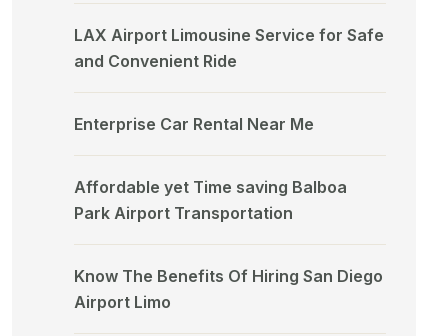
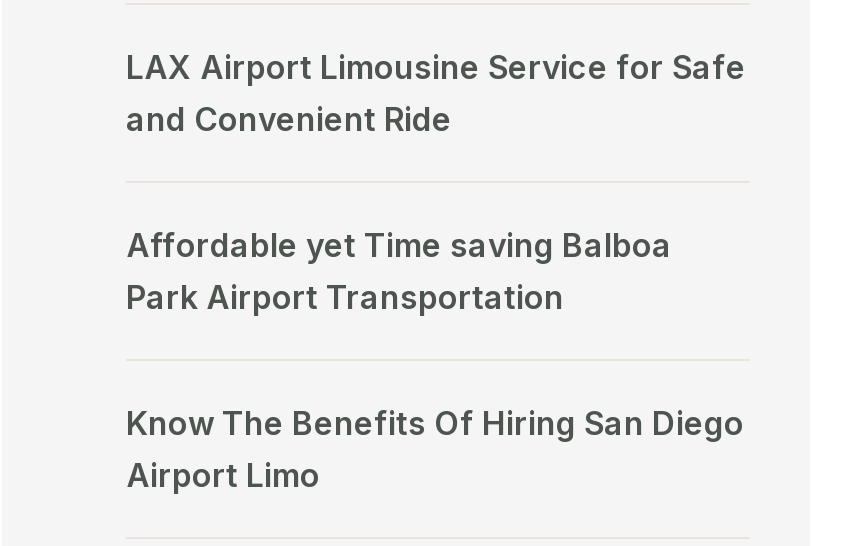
[74,114,314,134] Enterprise Car Rental Near Me -> none

